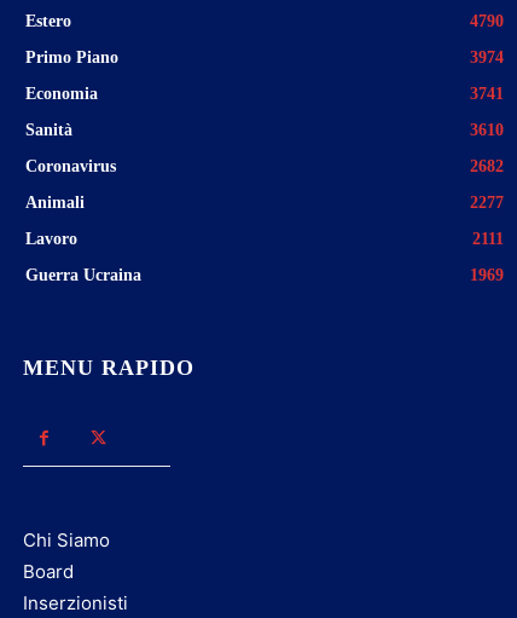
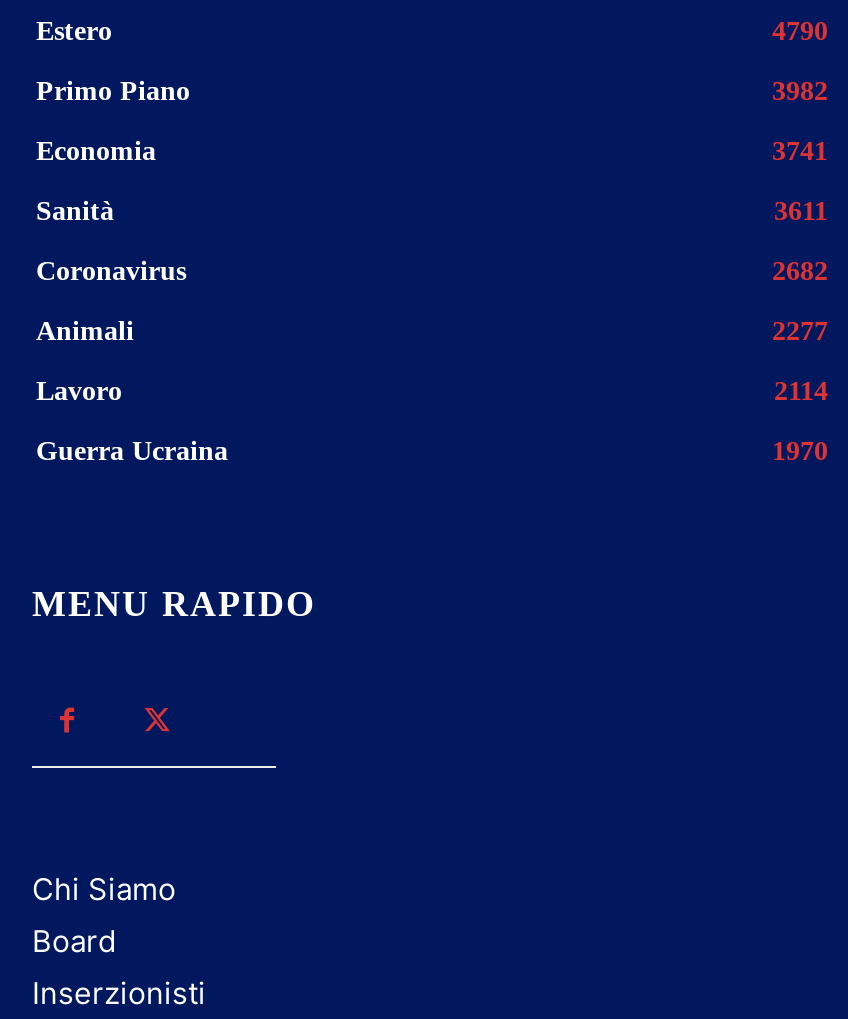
[470,48,504,66] 3974 -> [772,77,828,107] 3982
[470,121,504,139] 3610 -> [774,197,828,227] 3611
[472,230,504,248] 2111 -> [774,377,828,407] 2114
[470,266,504,284] 1969 -> [772,437,828,467] 1970

